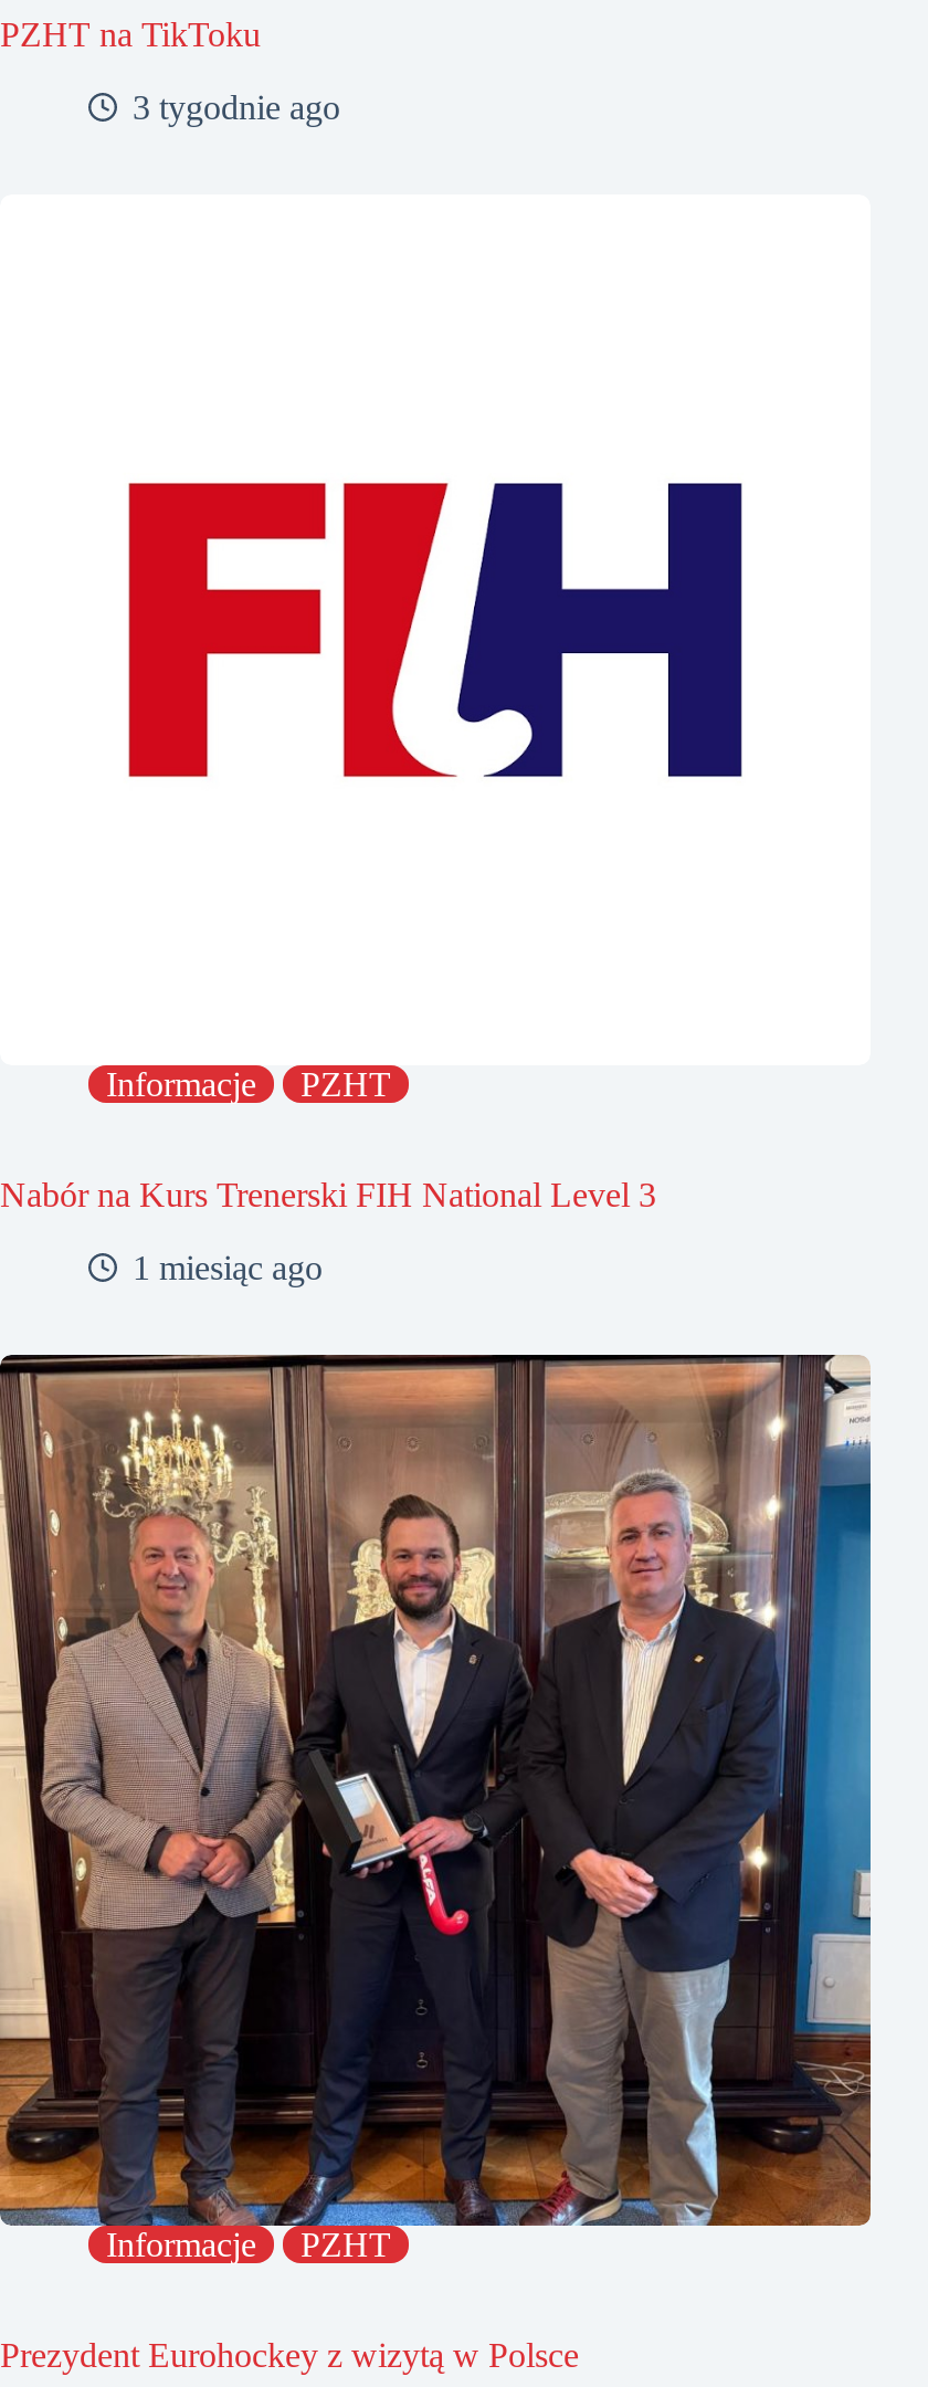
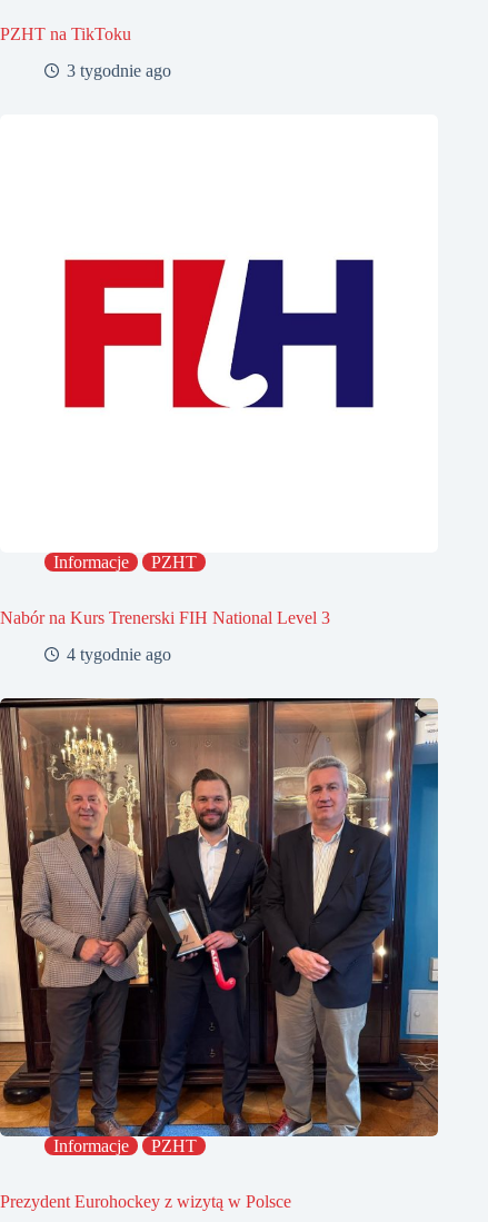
[133,1248,323,1286] 1 miesiąc ago -> [67,645,171,664] 4 tygodnie ago

